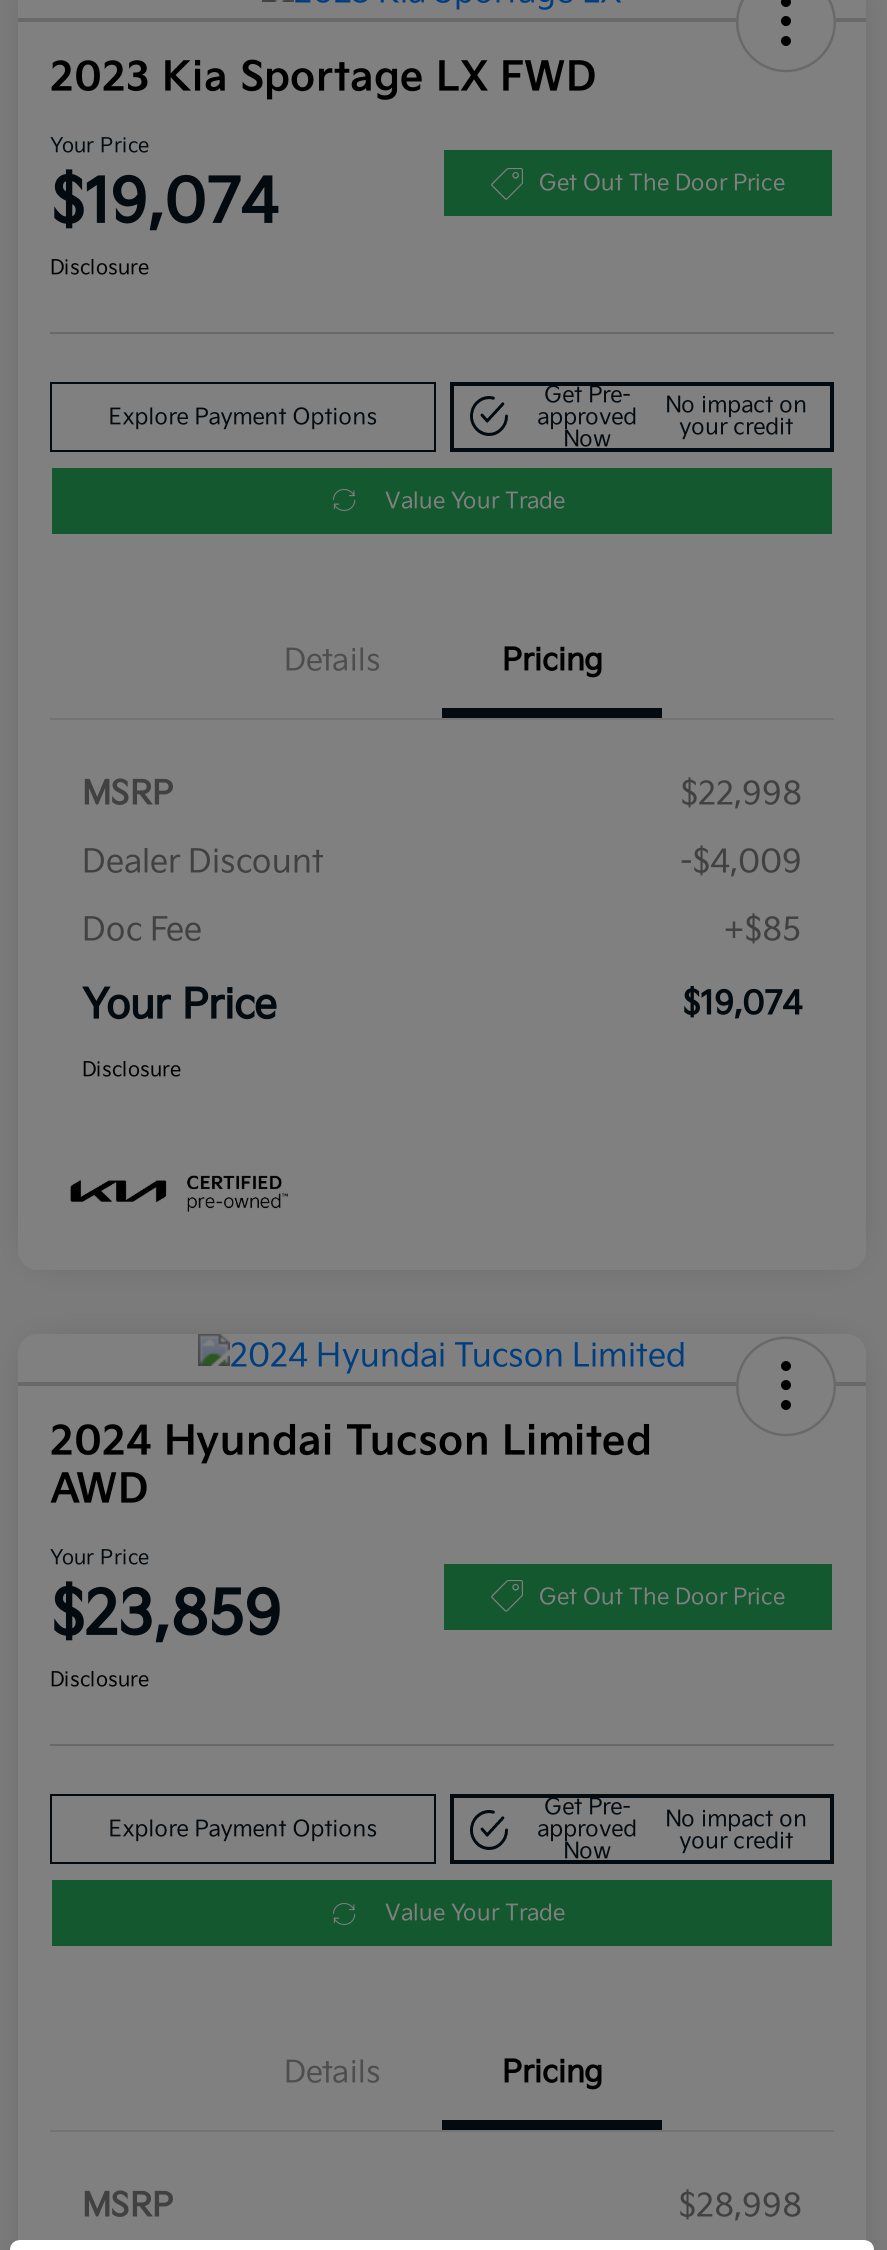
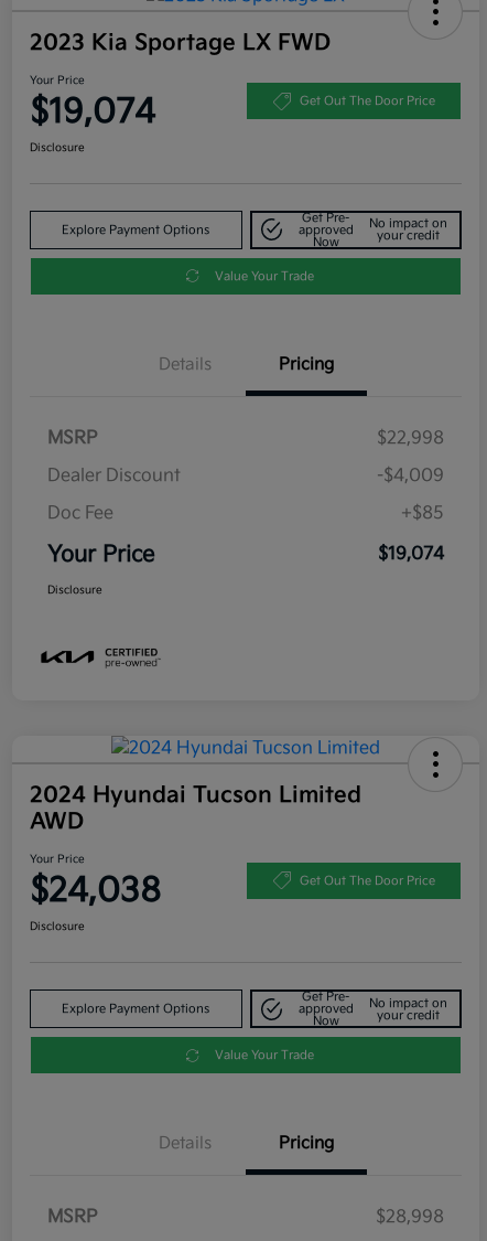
[50,1581,282,1653] $23,859 -> [30,872,161,912] $24,038

